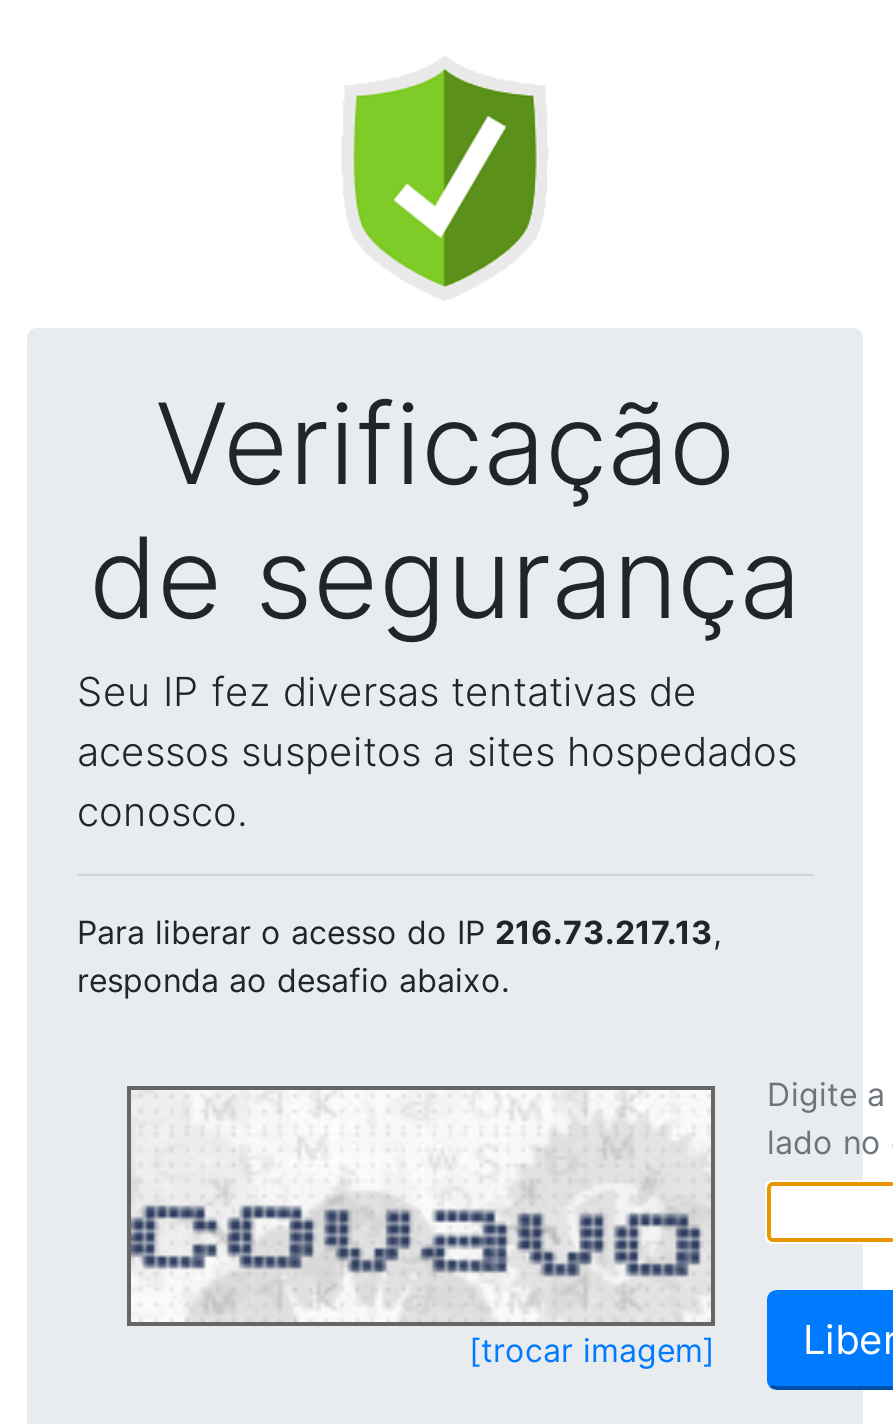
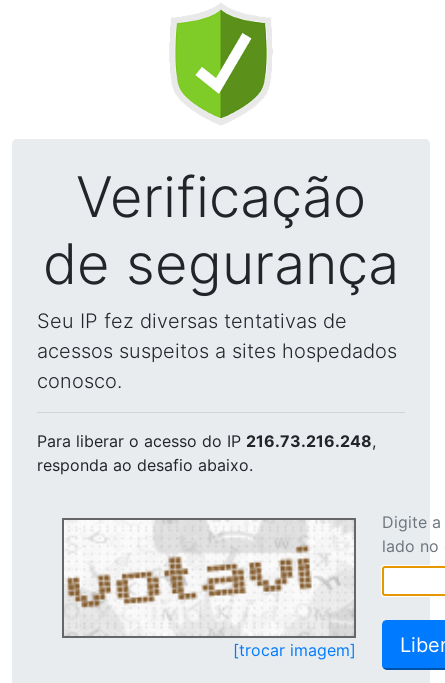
[77,912,721,952] Para liberar o acesso do IP 216.73.217.13, -> [37,431,376,451] Para liberar o acesso do IP 216.73.216.248,
[129,1092,703,1318] [image] -> [64,522,349,628] [image]

